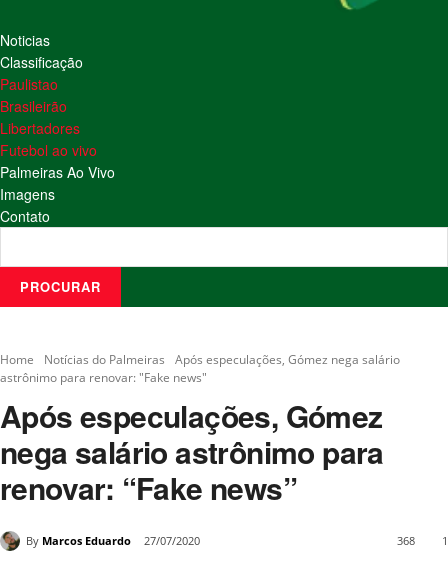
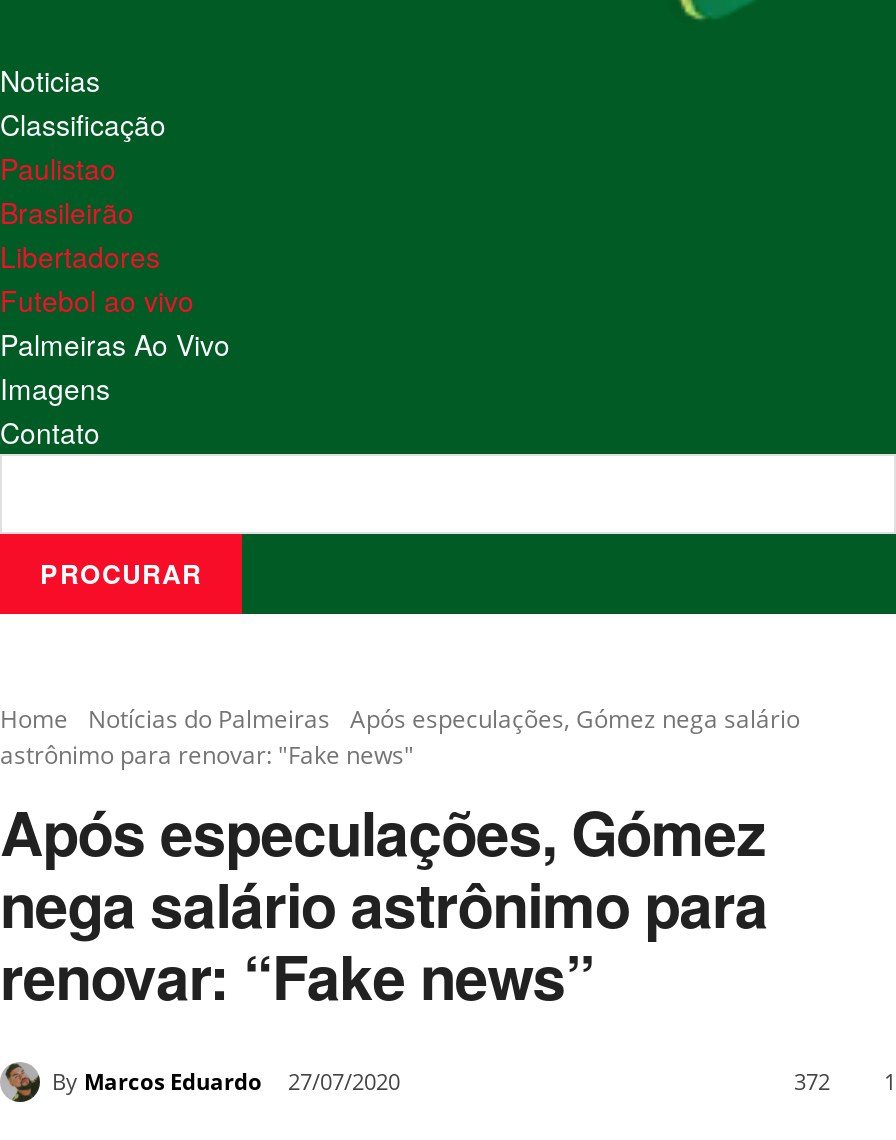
[397,533,448,548] 368 1 -> [794,1067,896,1097] 372 1

